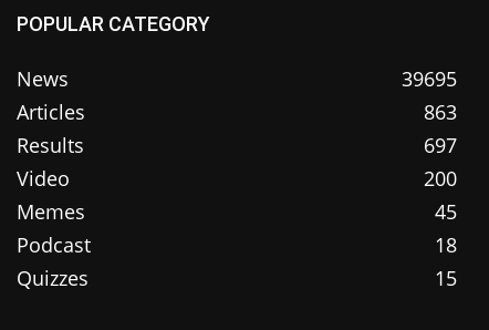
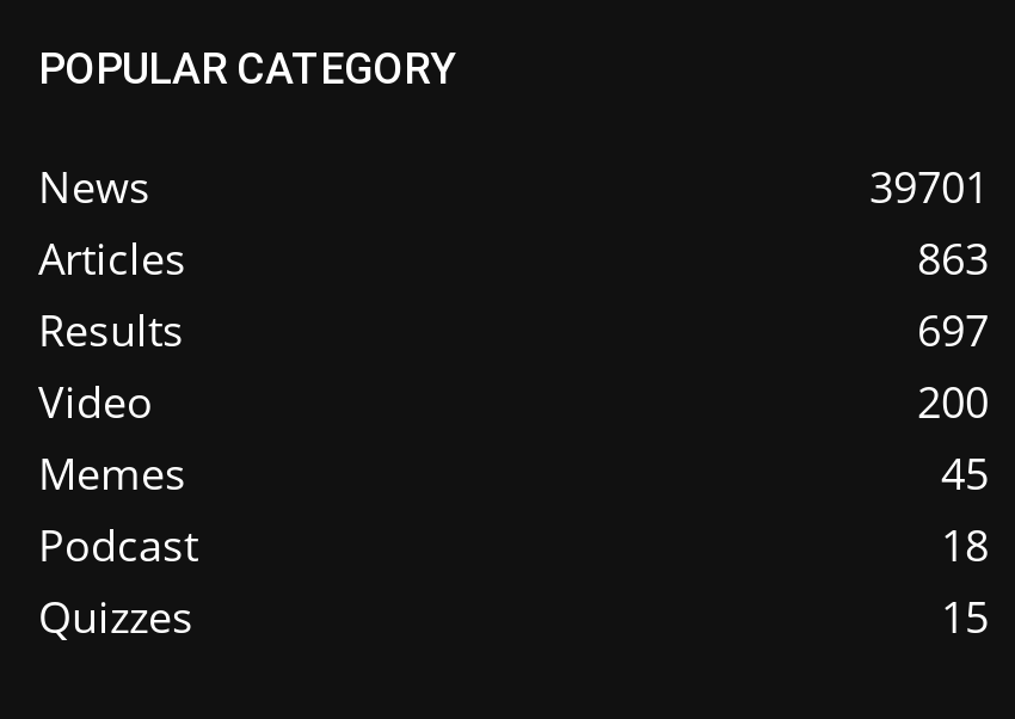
[402,66,457,92] 39695 -> [869,159,989,216] 39701

